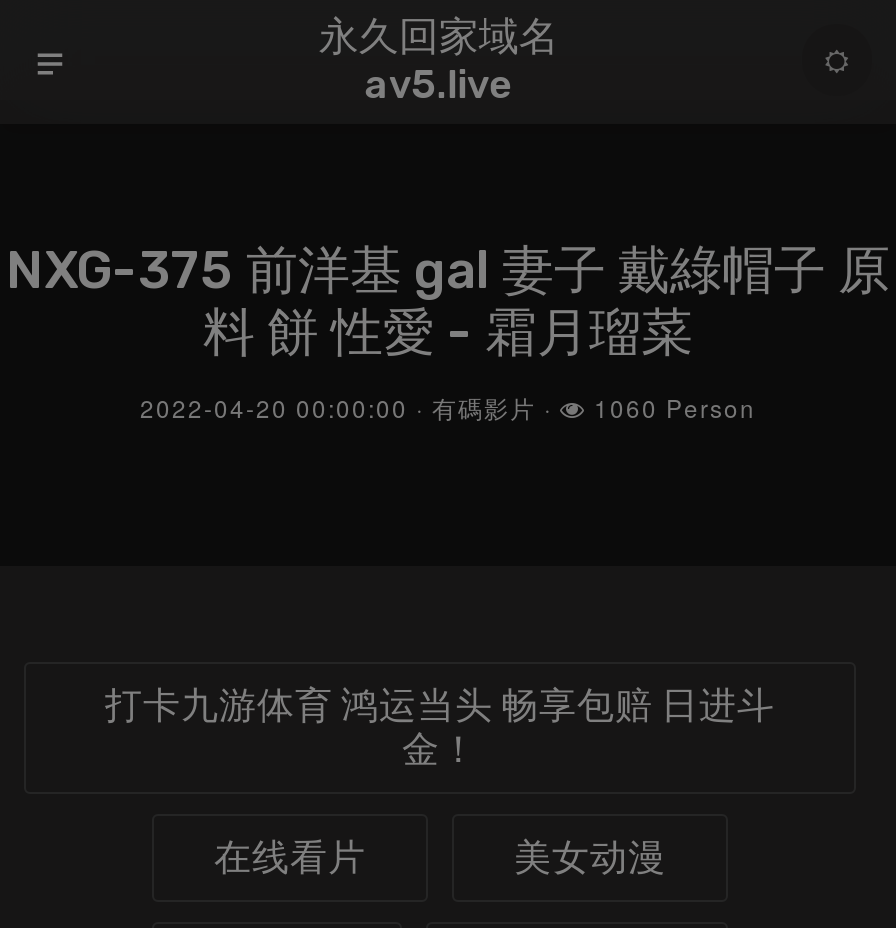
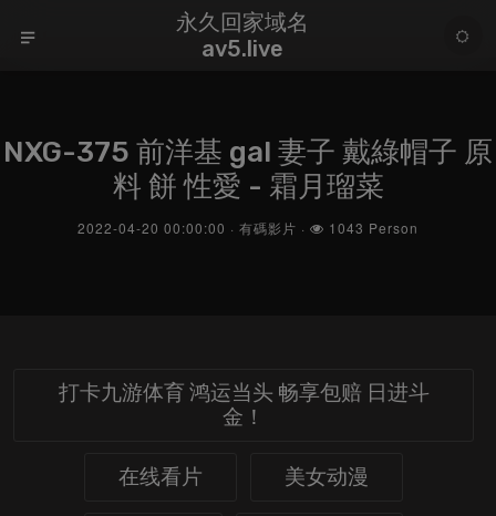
[140,390,756,424] 2022-04-20 00:00:00 · 有碼影片 · 1060 Person -> [77,218,418,237] 2022-04-20 00:00:00 · 有碼影片 · 1043 Person

